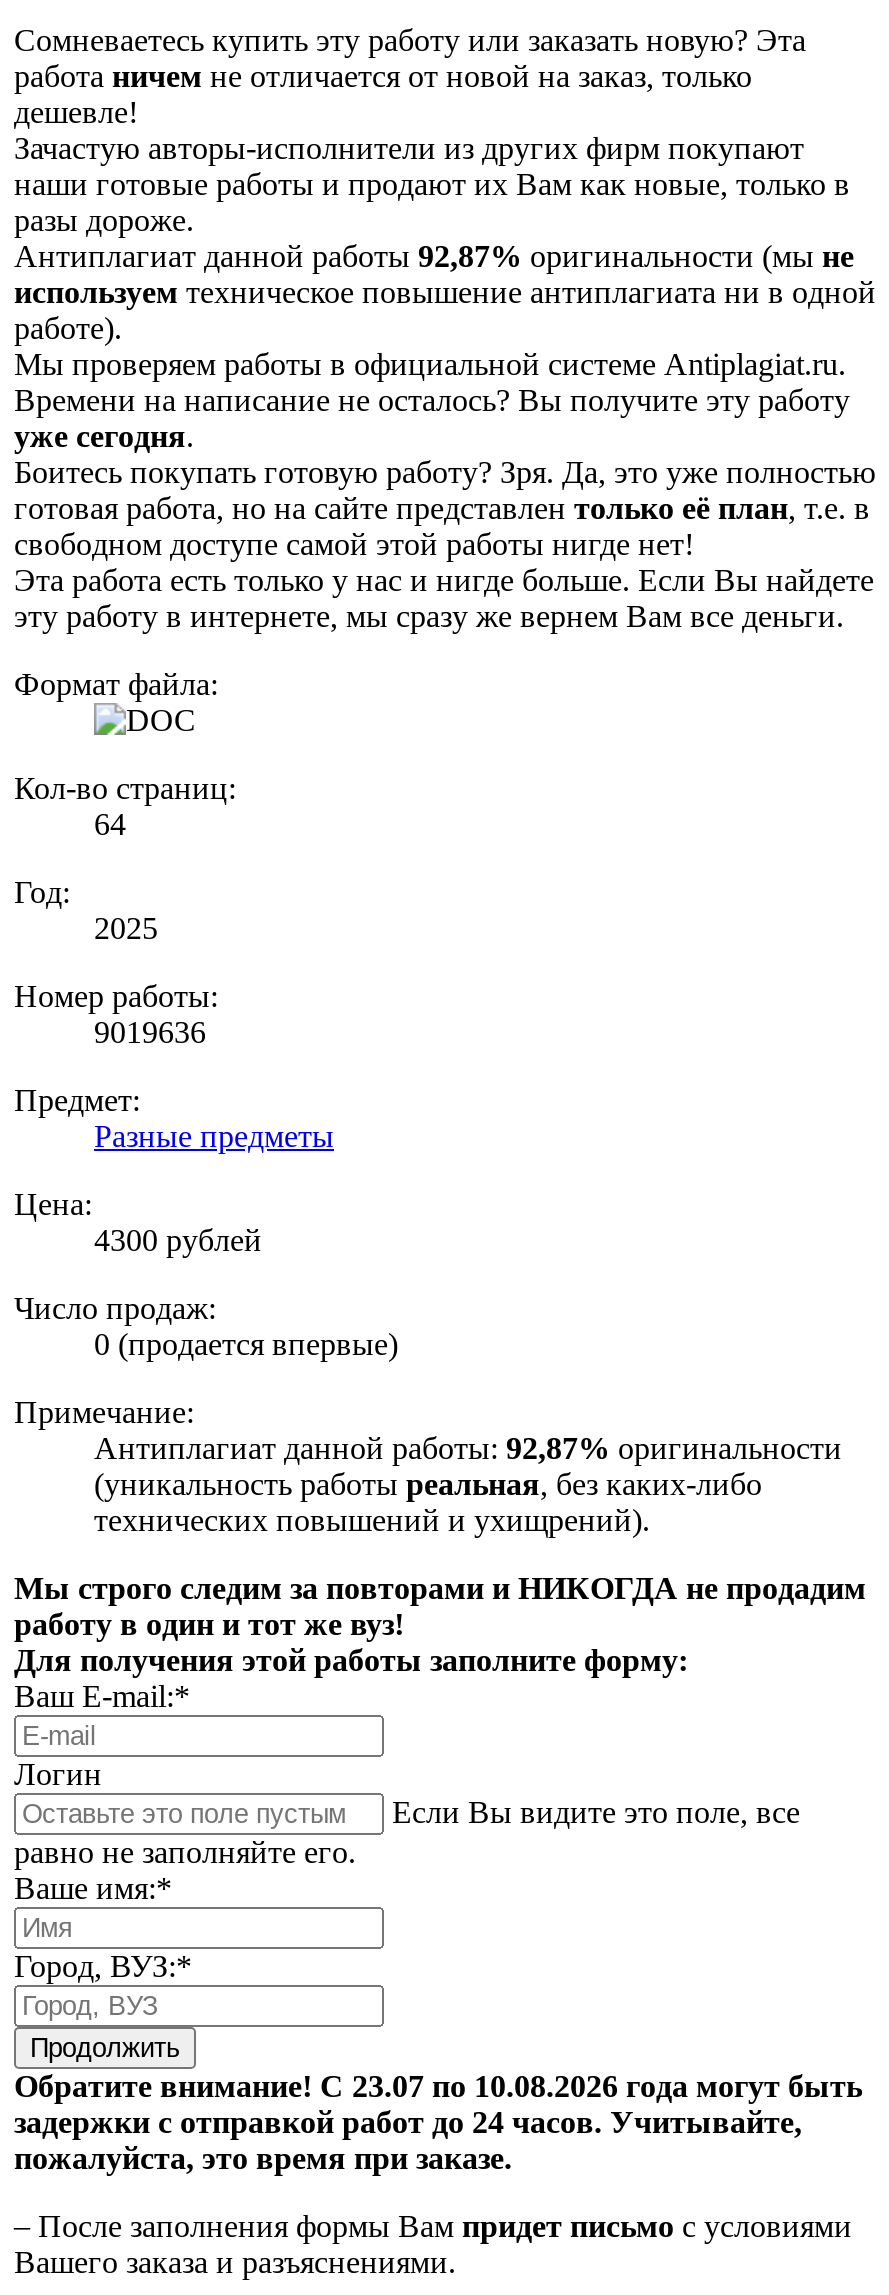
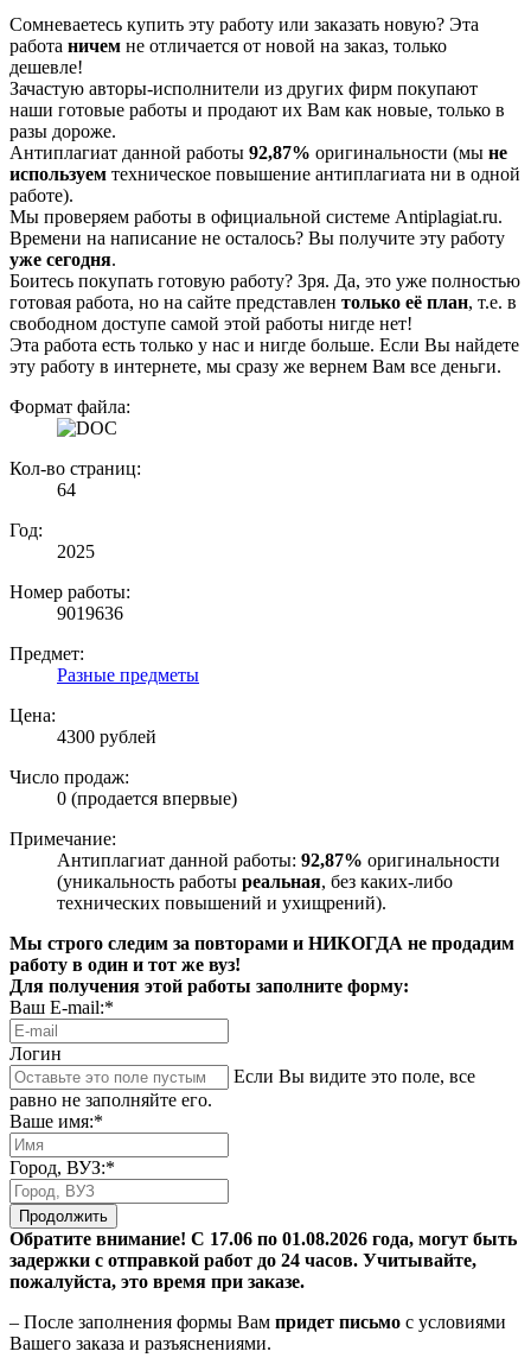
[14,2070,862,2104] Обратите внимание! С 23.07 по 10.08.2026 года могут быть -> [9,1229,517,1249] Обратите внимание! С 17.06 по 01.08.2026 года, могут быть

